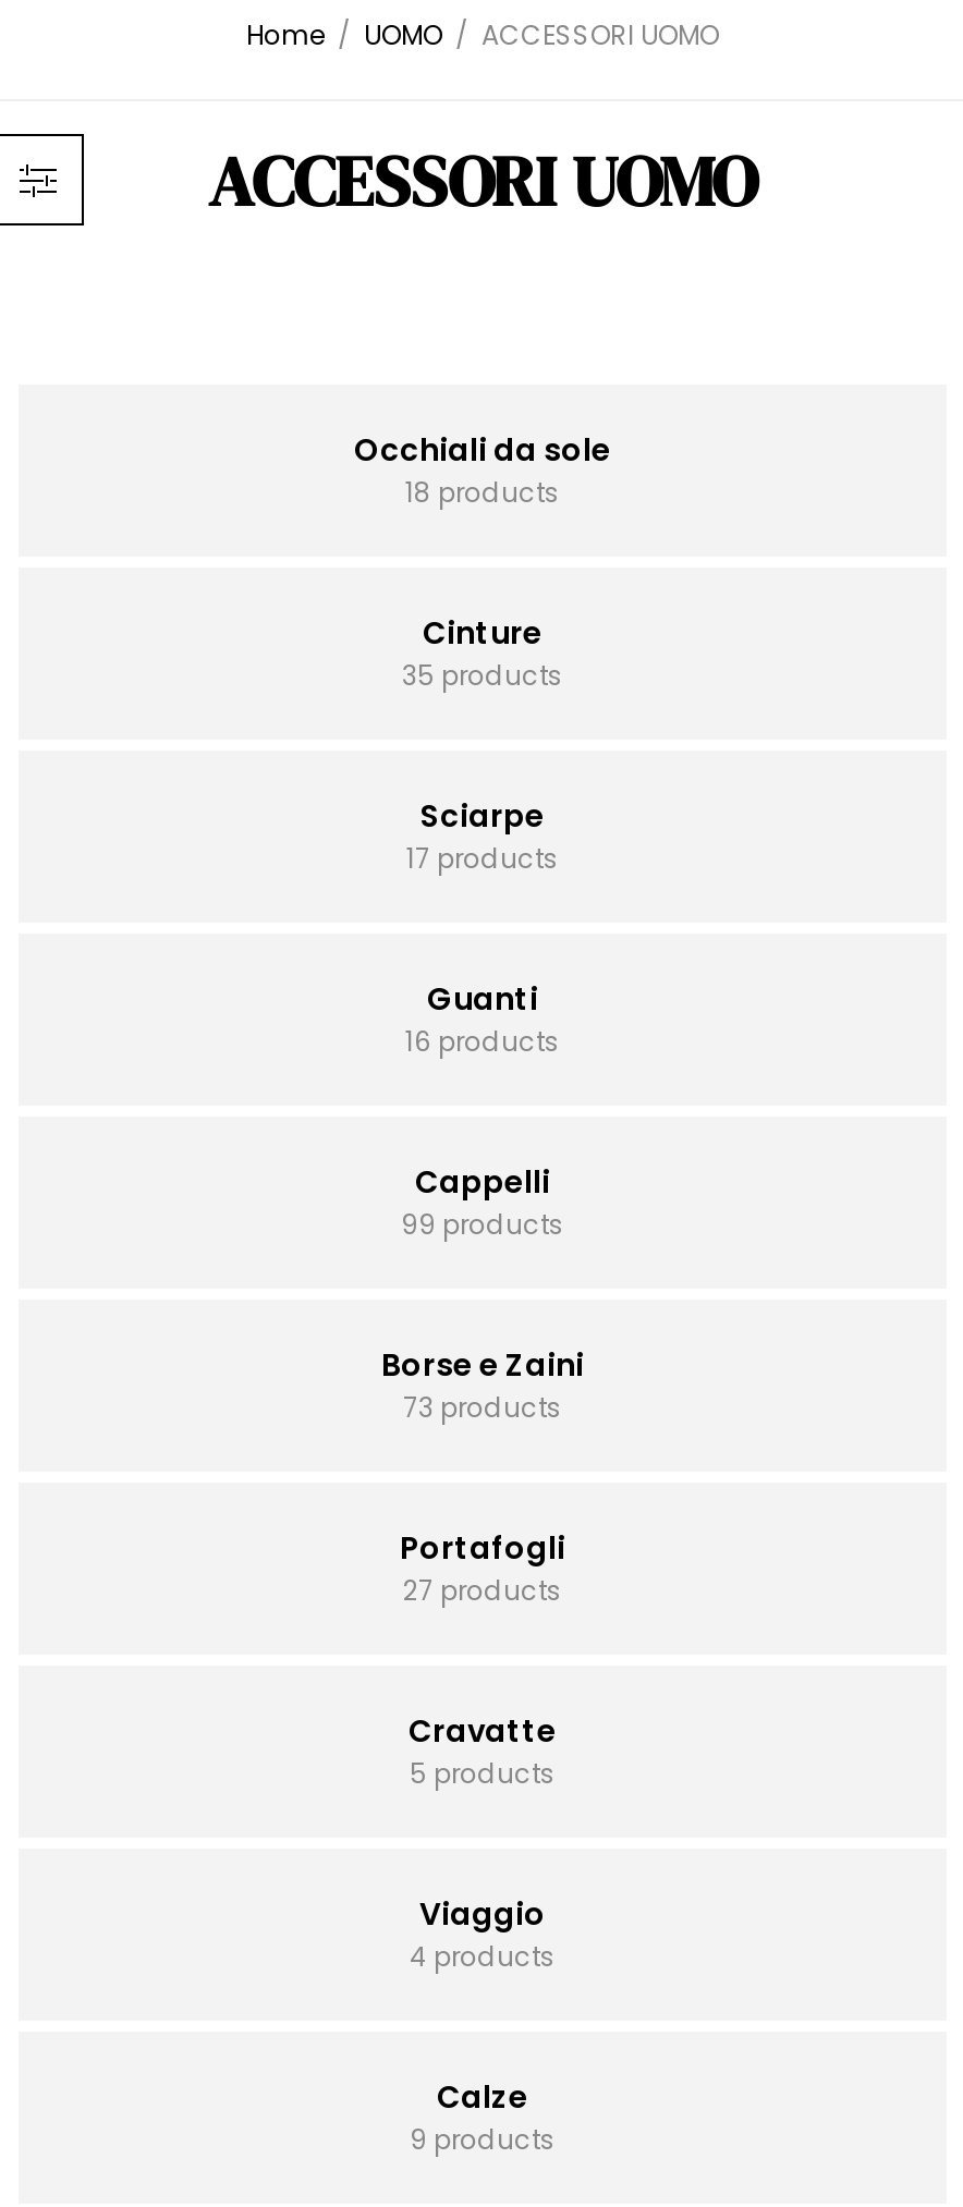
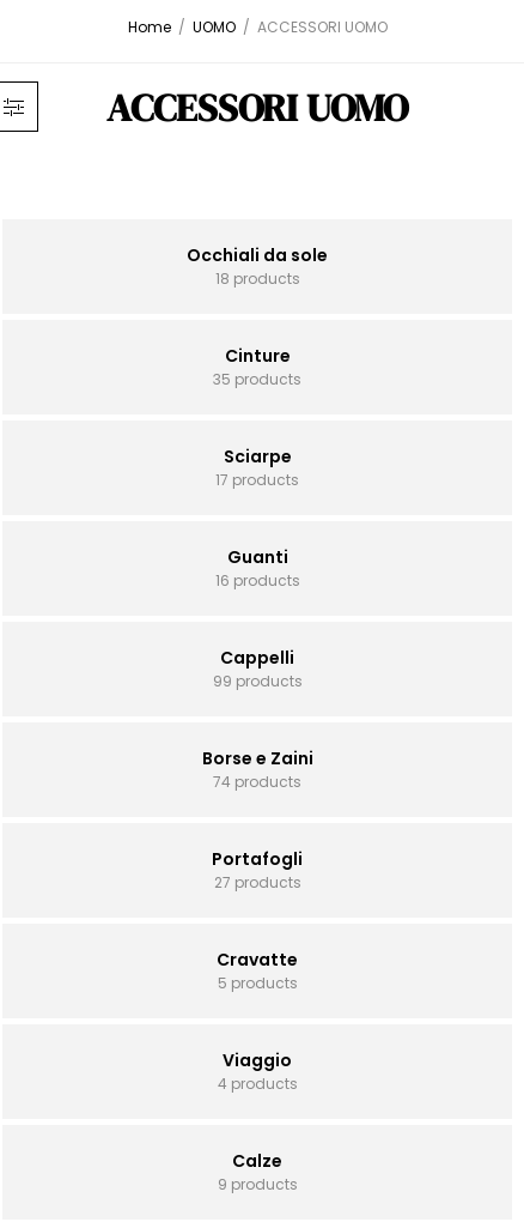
[403,1389,562,1426] 73 products -> [213,772,301,792] 74 products

